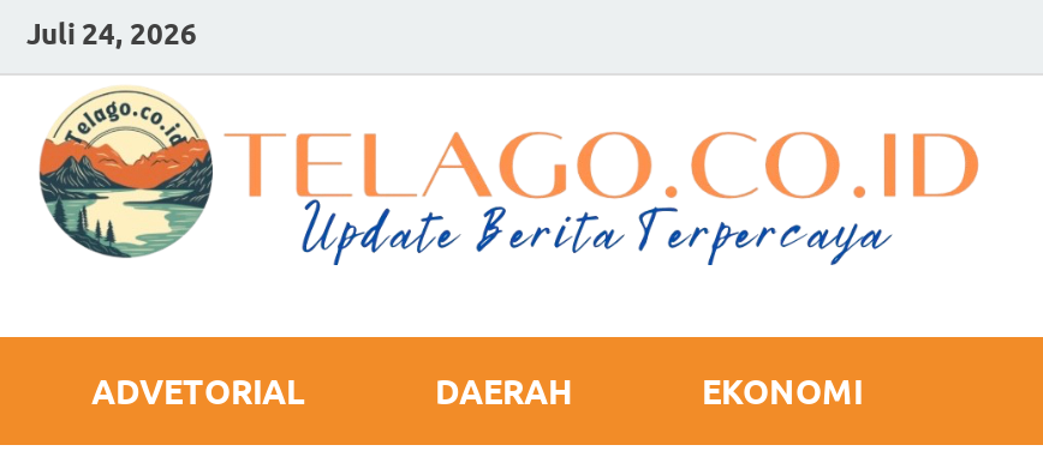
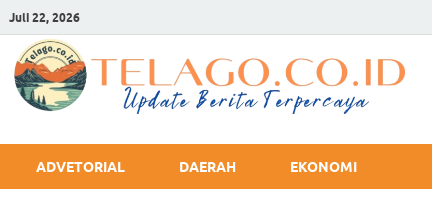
[26,14,197,50] Juli 24, 2026 -> [9,9,80,24] Juli 22, 2026

